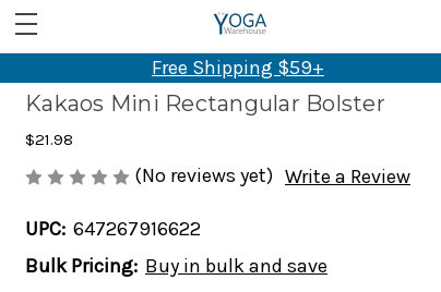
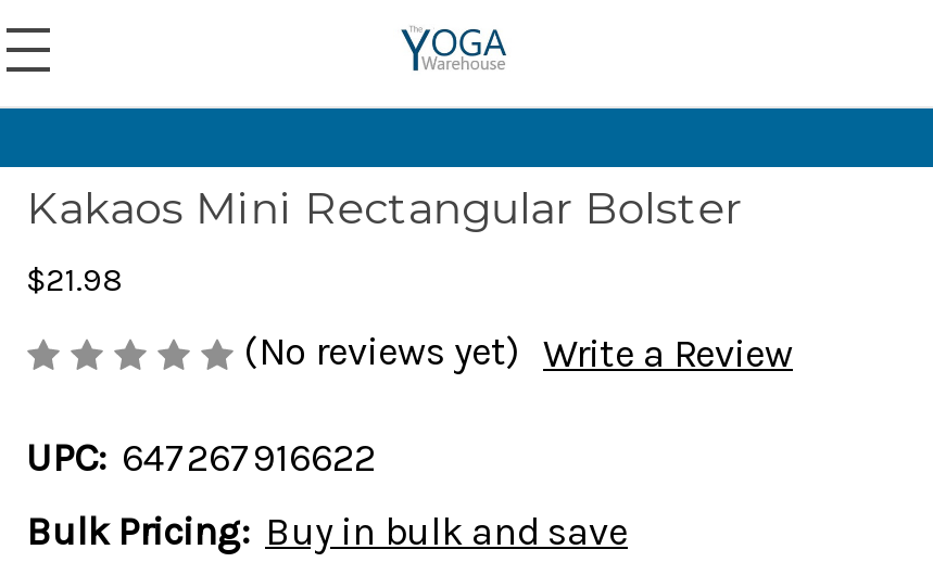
[152,56,324,80] Free Shipping $59+ -> none

